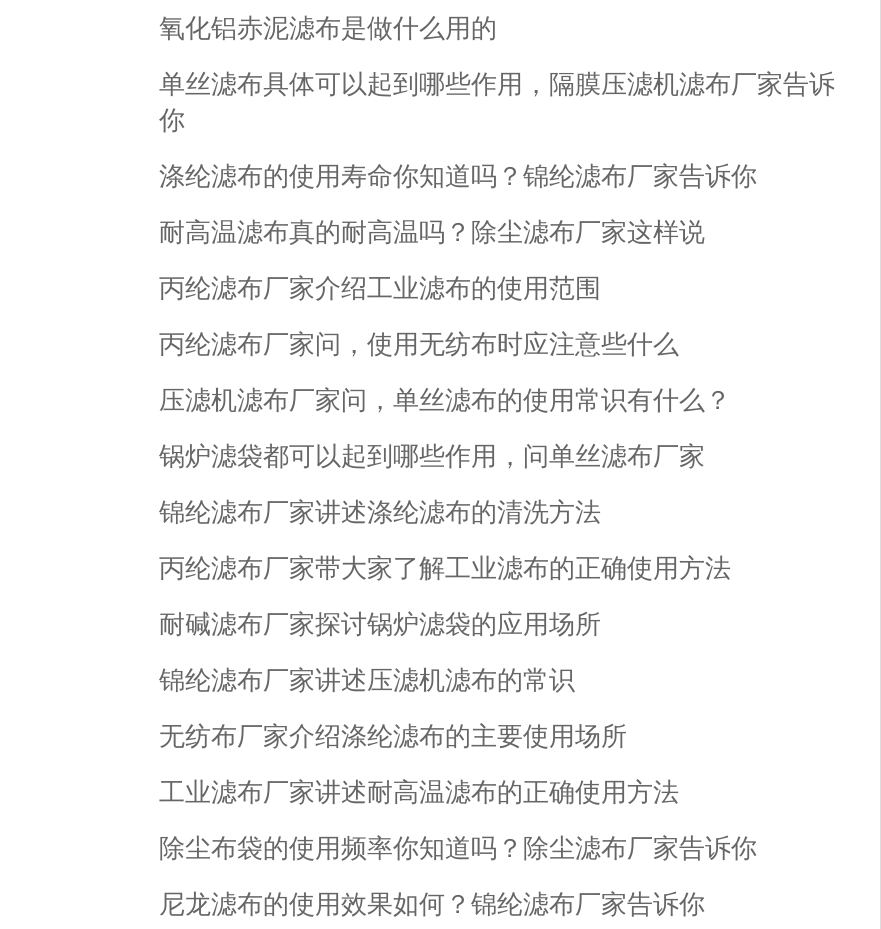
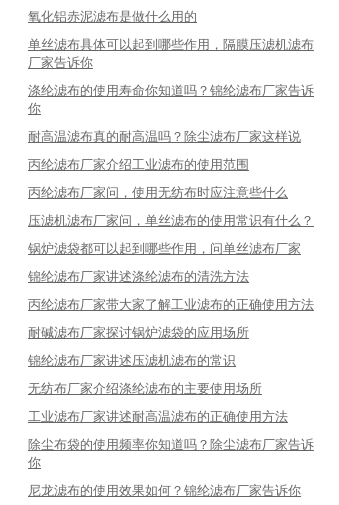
[159,69,835,99] 单丝滤布具体可以起到哪些作用，隔膜压滤机滤布厂家告诉 -> [28,37,314,98] 单丝滤布具体可以起到哪些作用，隔膜压滤机滤布 | 厂家告诉你 | 涤纶滤布的使用寿命你知道吗？锦纶滤布厂家告诉
[159,161,757,191] 涤纶滤布的使用寿命你知道吗？锦纶滤布厂家告诉你 -> none

